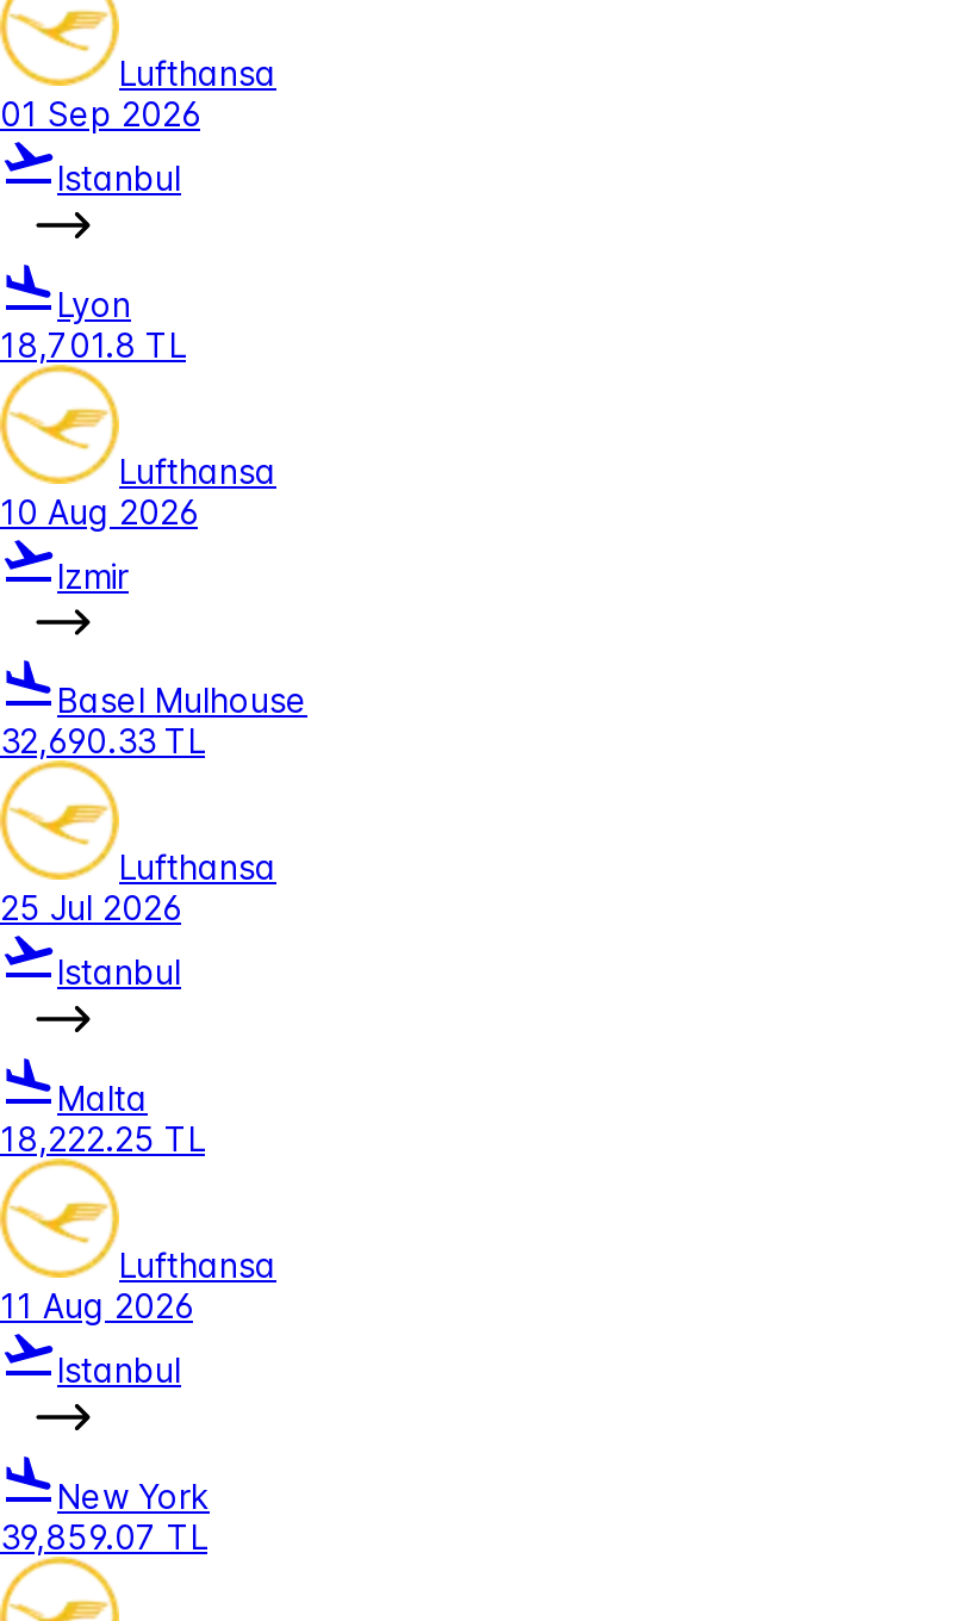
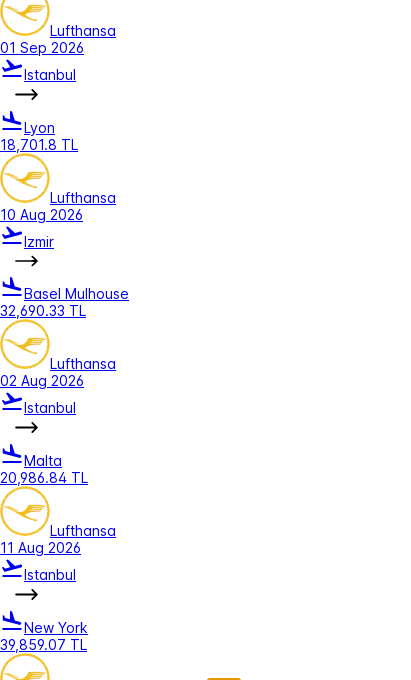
[0,887,181,928] 25 Jul 2026 -> [0,372,84,389] 02 Aug 2026
[0,1118,205,1158] 18,222.25 TL -> [0,469,88,486] 20,986.84 TL

